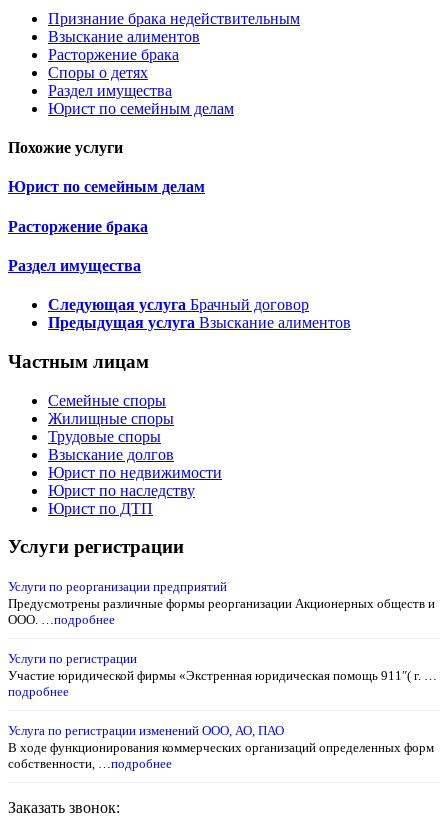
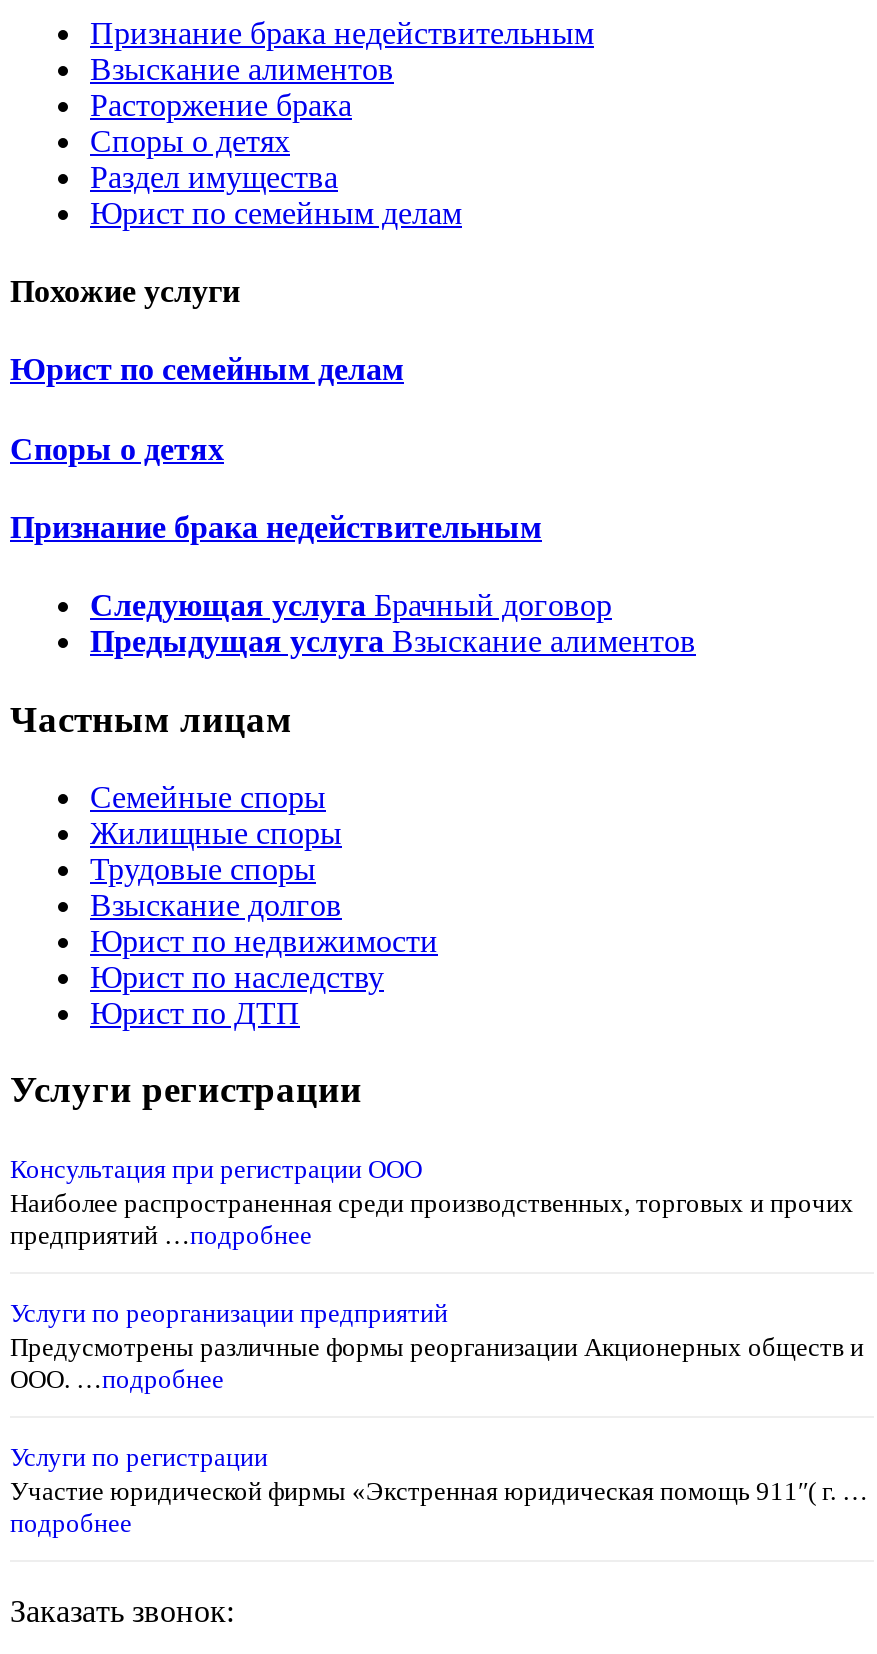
[8,218,148,235] Расторжение брака -> [10,431,224,465] Споры о детях
[8,257,141,274] Раздел имущества -> [10,510,542,544] Признание брака недействительным
none -> [10,1154,854,1250] Консультация при регистрации ООО | Наиболее распространенная среди производственных, торговых и прочих | предприятий …подробнее
moved [8,579,437,699] -> [10,1298,868,1538]: Услуги по реорганизации предприятий | Предусмотрены различные формы реорганизации Акционерных обществ и | ООО. …подробнее | Услуги по регистрации | Участие юридической фирмы «Экстренная юридическая помощь 911″( г. … | подробнее
[8,723,434,771] Услуга по регистрации изменений ООО, АО, ПАО | В ходе функционирования коммерческих организаций определенных форм | собственности, … подробнее -> none

